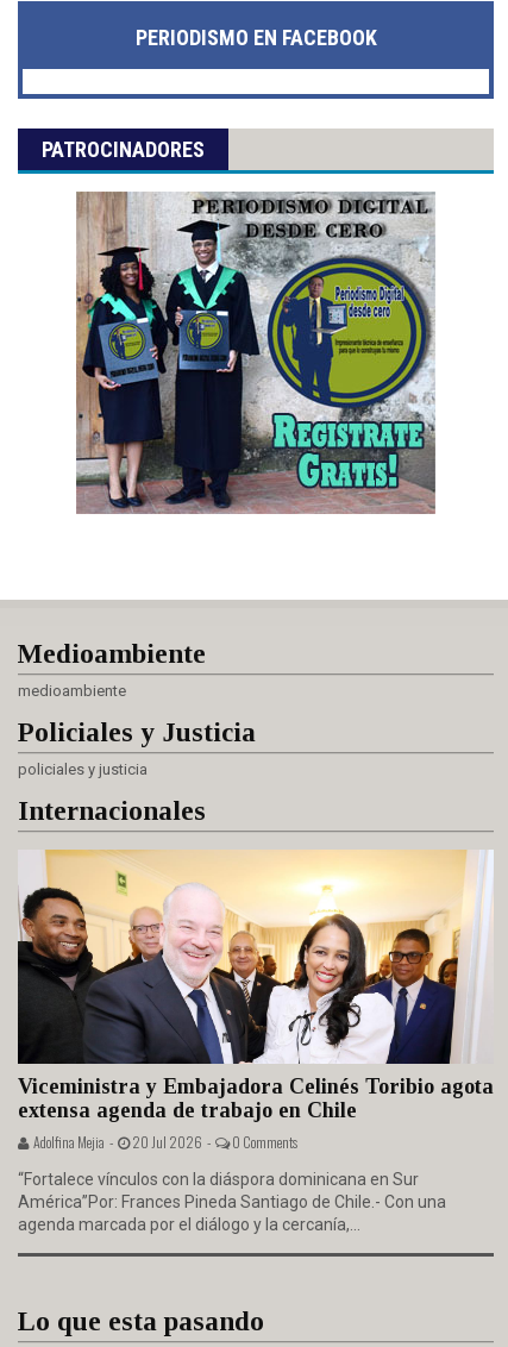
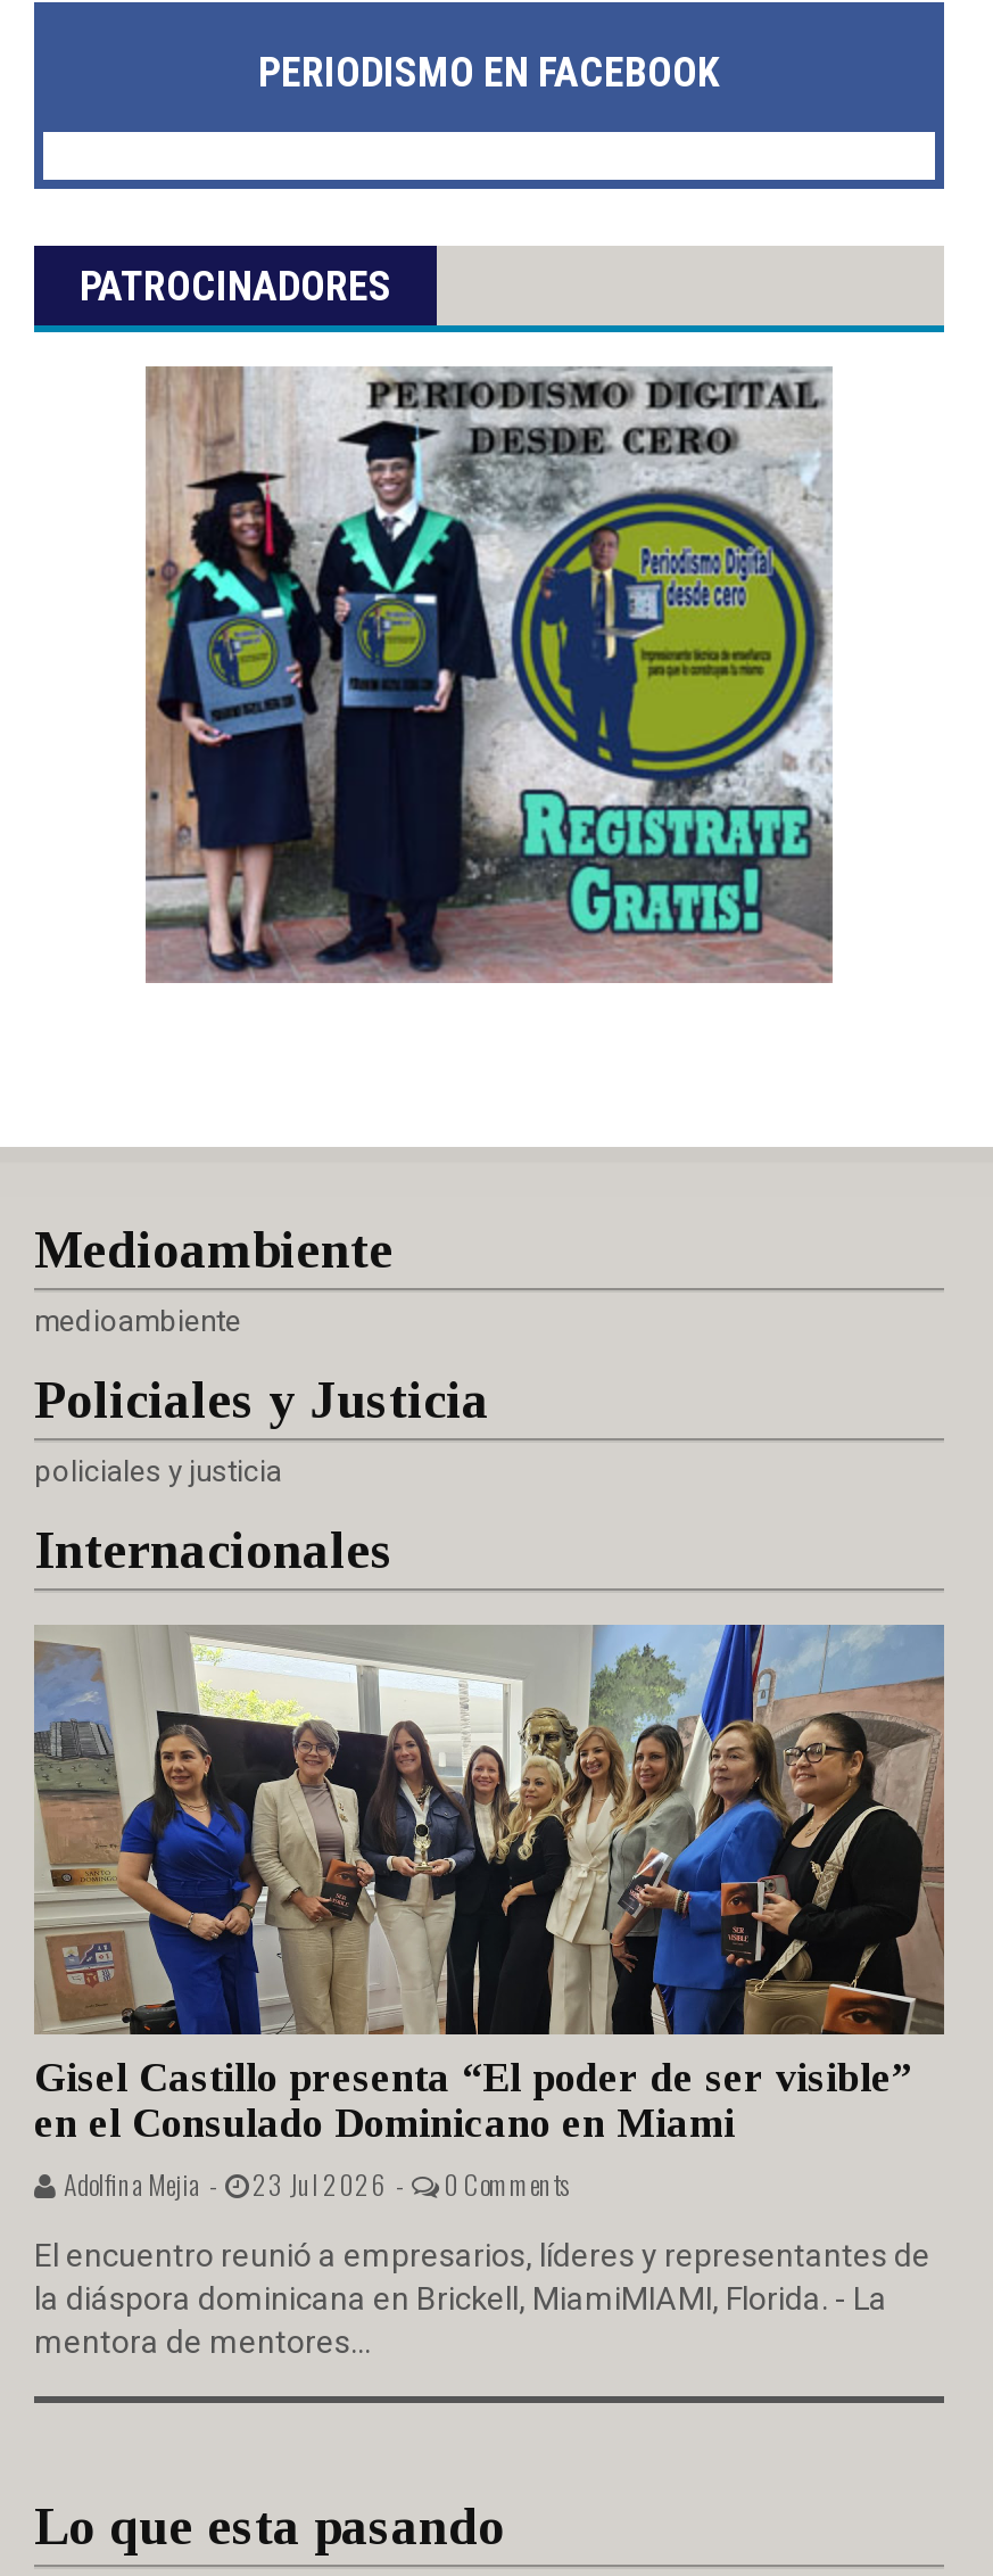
[17,850,494,1152] [image] | Viceministra y Embajadora Celinés Toribio agota | extensa agenda de trabajo en Chile | Adolfina Mejia - 20 Jul 2026 - -> [32,1623,946,2203] [image] | Gisel Castillo presenta “El poder de ser visible” | en el Consulado Dominicano en Miami | Adolfina Mejia - 23 Jul 2026 -
[18,1170,446,1234] “Fortalece vínculos con la diáspora dominicana en Sur | América”Por: Frances Pineda Santiago de Chile.- Con una | agenda marcada por el diálogo y la cercanía,... -> [34,2237,930,2360] El encuentro reunió a empresarios, líderes y representantes de | la diáspora dominicana en Brickell, MiamiMIAMI, Florida. - La | mentora de mentores...

